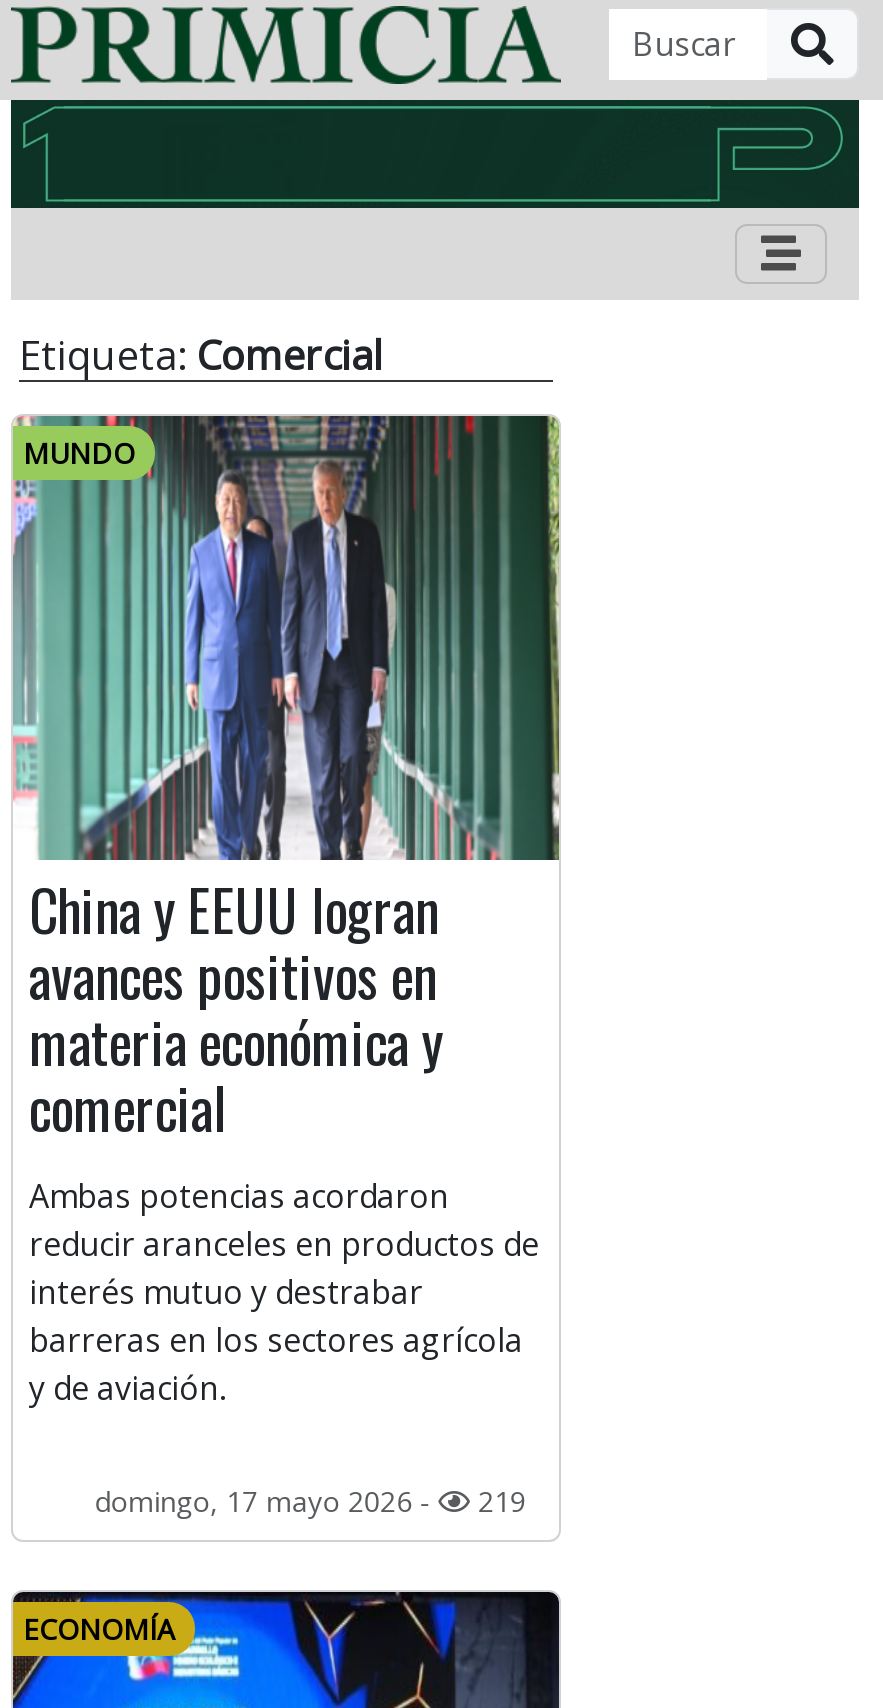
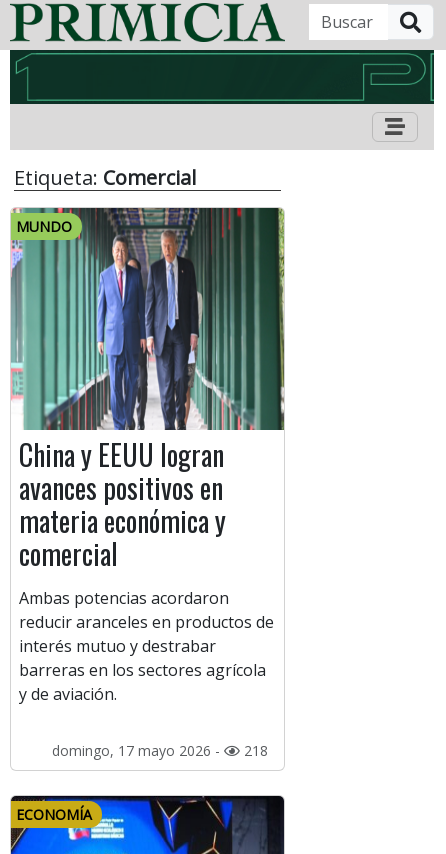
[94,1482,526,1520] domingo, 17 mayo 2026 - 219 -> [52,741,268,760] domingo, 17 mayo 2026 - 218

